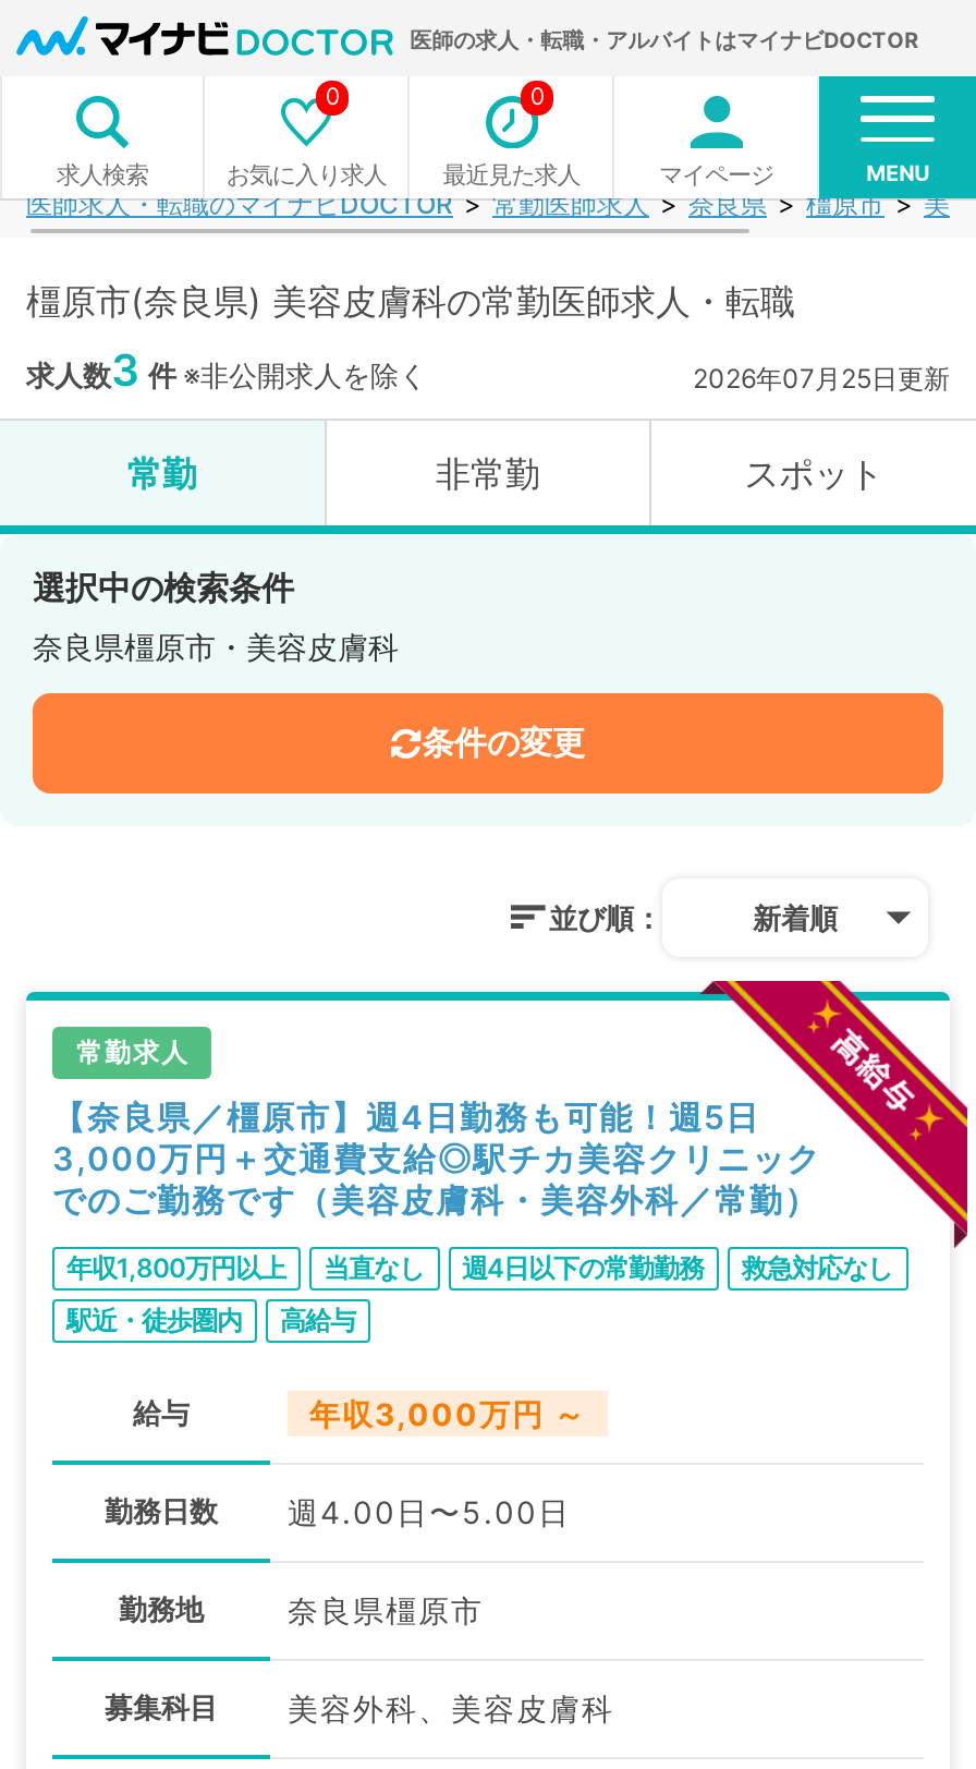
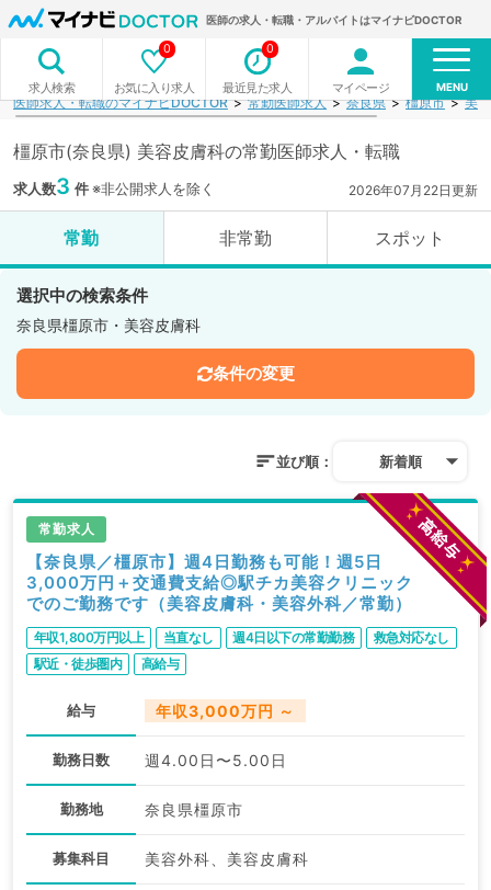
[693,362,950,395] 2026年07月25日更新 -> [349,182,478,198] 2026年07月22日更新

